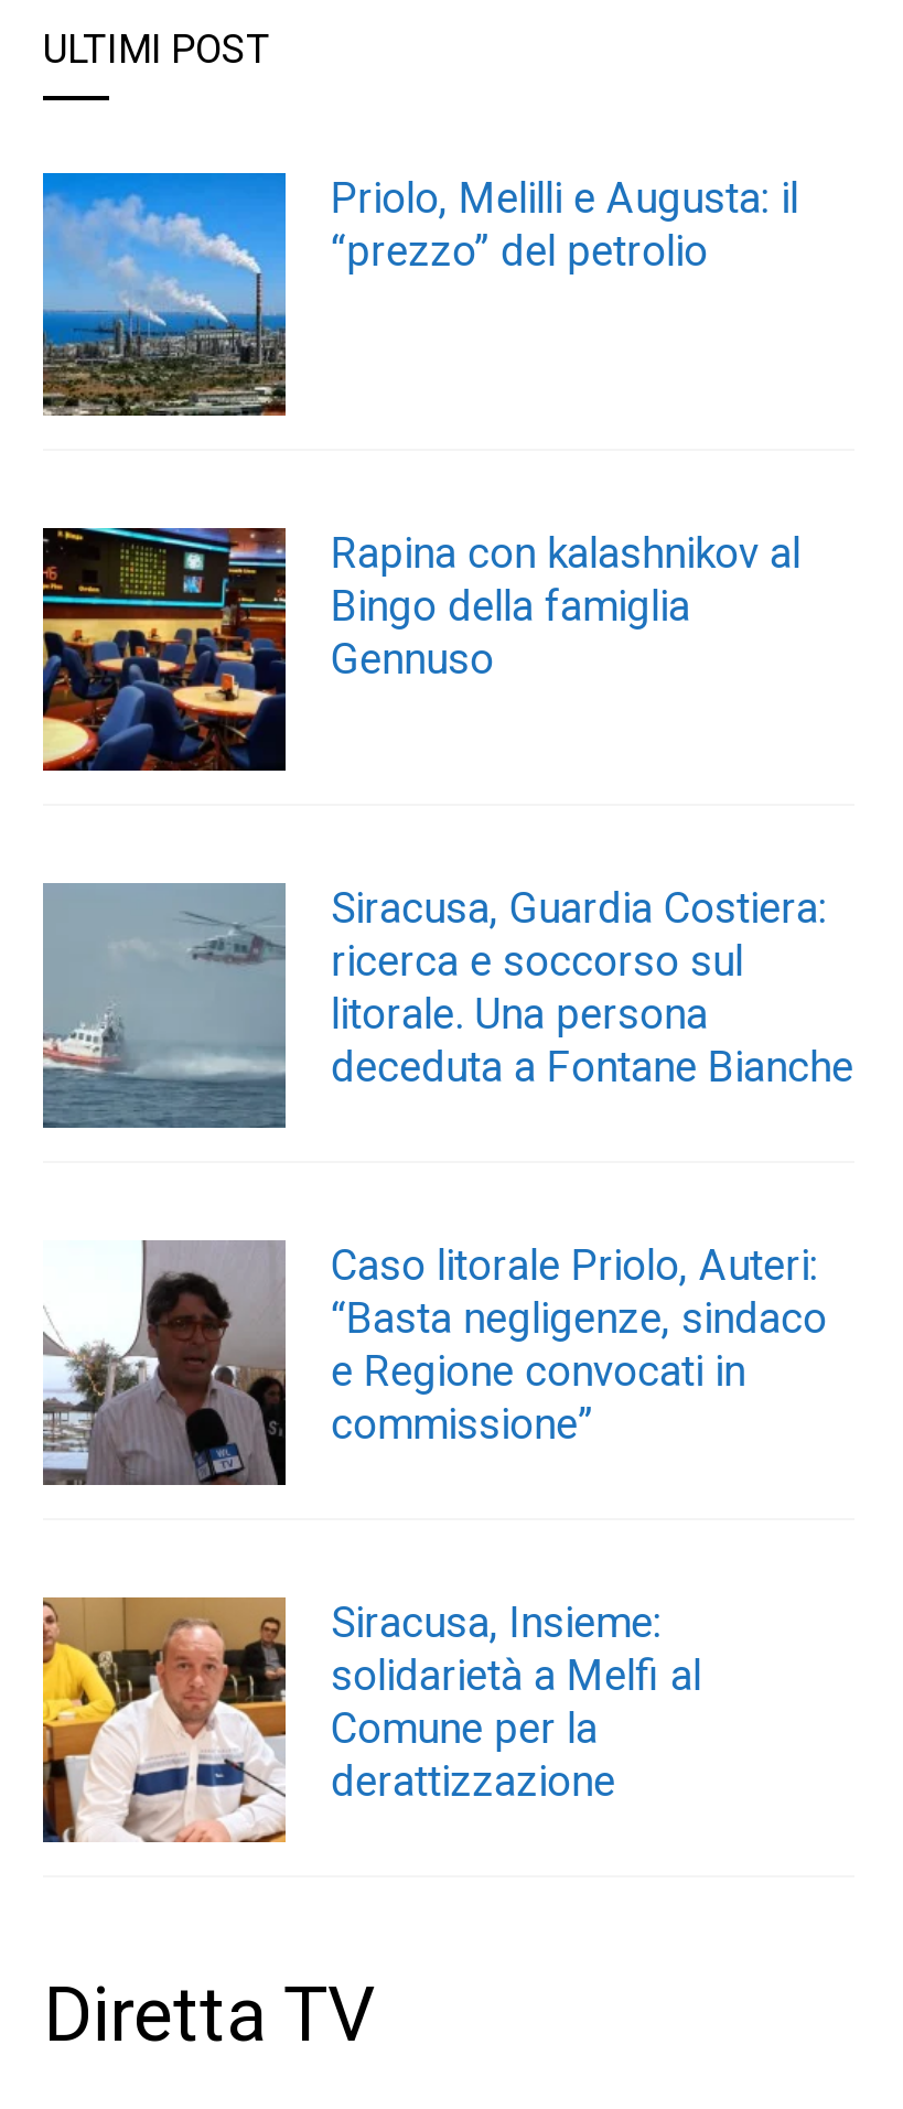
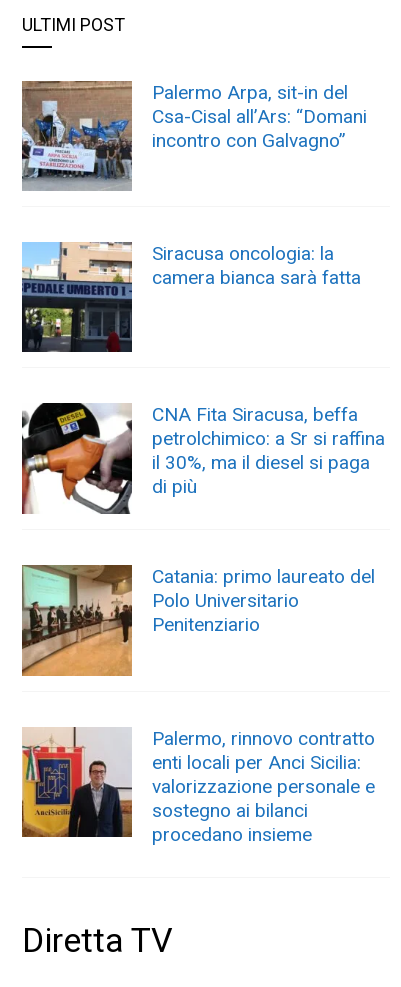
[41,171,798,418] [image] | Priolo, Melilli e Augusta: il | “prezzo” del petrolio -> [21,80,367,191] [image] | Palermo Arpa, sit-in del | Csa-Cisal all’Ars: “Domani | incontro con Galvagno”
[41,526,800,773] [image] | Rapina con kalashnikov al | Bingo della famiglia | Gennuso -> [21,242,361,353] [image] | Siracusa oncologia: la | camera bianca sarà fatta
[41,881,853,1130] [image] | Siracusa, Guardia Costiera: | ricerca e soccorso sul | litorale. Una persona | deceduta a Fontane Bianche -> [21,402,385,514] [image] | CNA Fita Siracusa, beffa | petrolchimico: a Sr si raffina | il 30%, ma il diesel si paga | di più
[43,1238,827,1487] [image] | Caso litorale Priolo, Auteri: | “Basta negligenze, sindaco | e Regione convocati in | commissione” -> [21,564,375,677] [image] | Catania: primo laureato del | Polo Universitario | Penitenziario
[41,1595,701,1844] [image] | Siracusa, Insieme: | solidarietà a Melfi al | Comune per la | derattizzazione -> [22,727,375,846] [image] | Palermo, rinnovo contratto | enti locali per Anci Sicilia: | valorizzazione personale e | sostegno ai bilanci | procedano insieme

